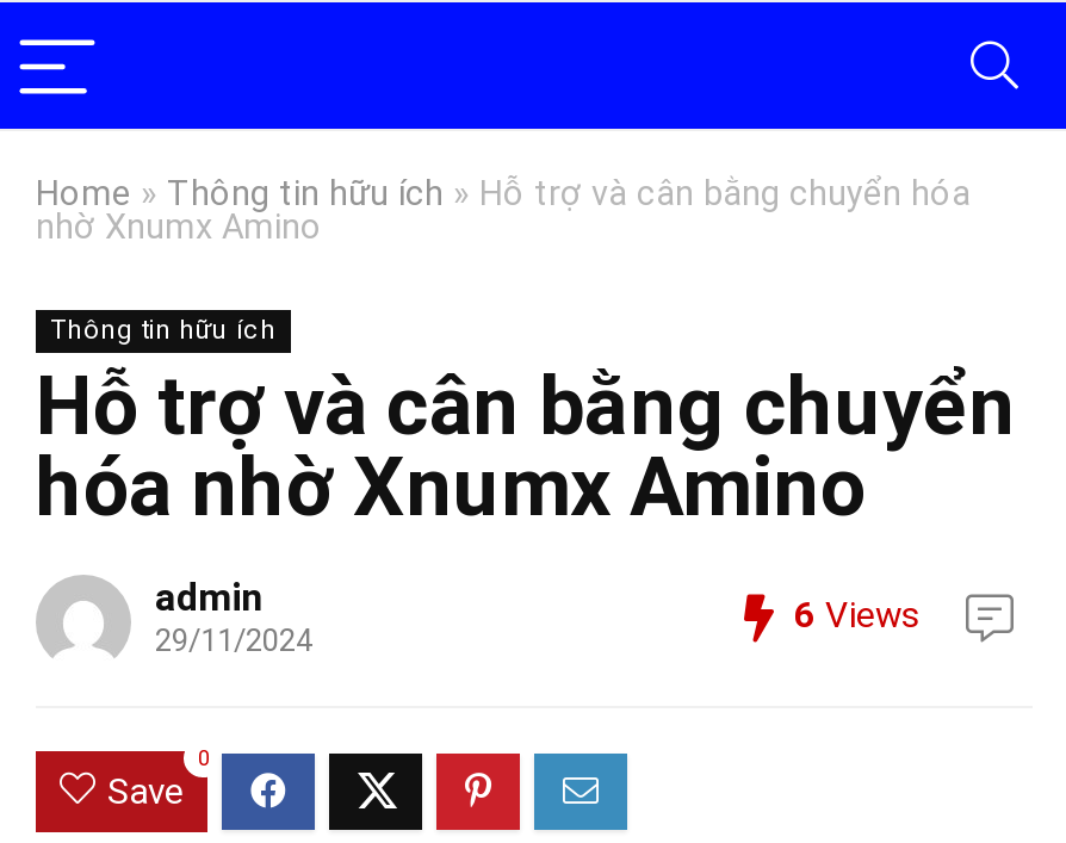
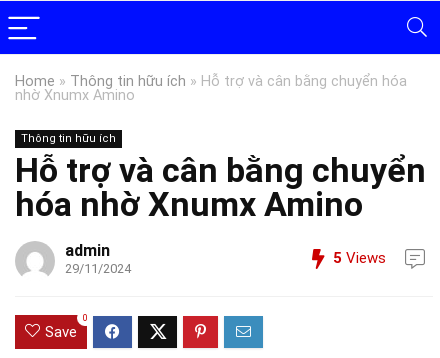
[794,594,921,637] 6 Views -> [333,249,386,267] 5 Views

